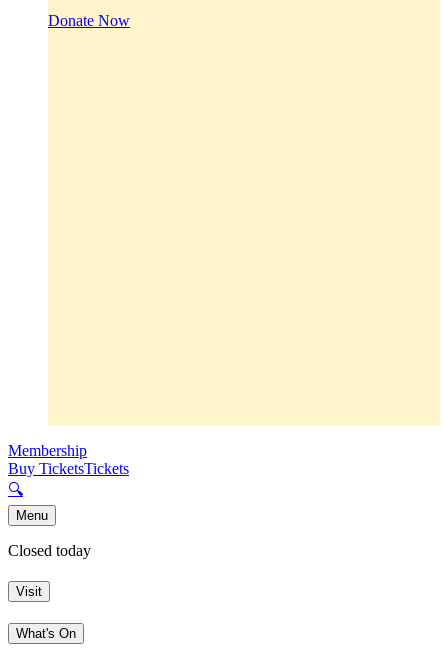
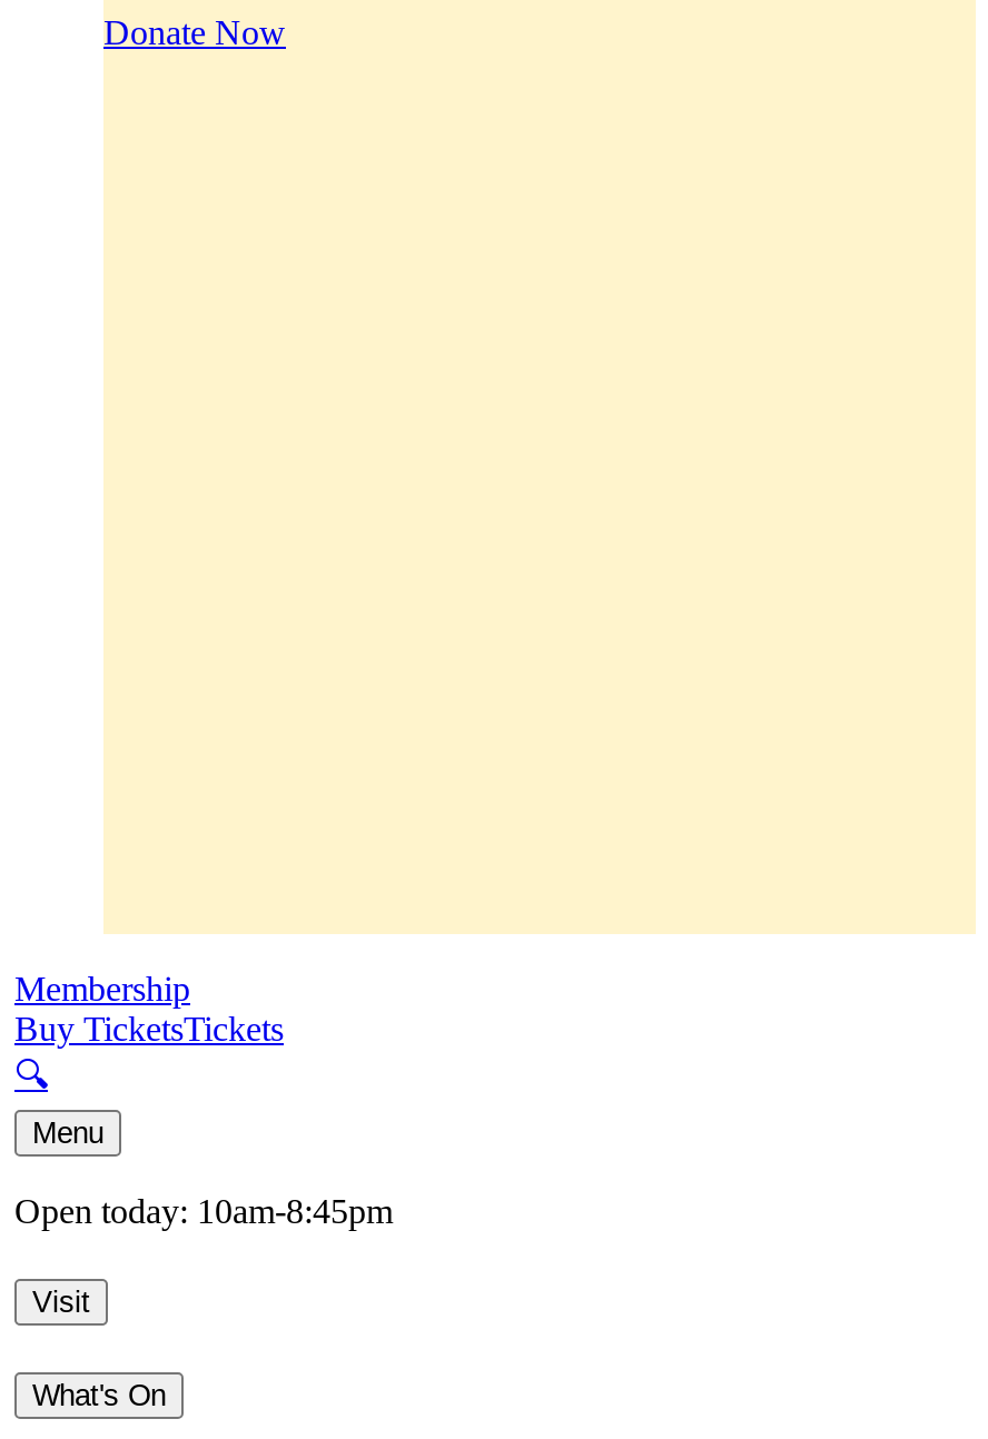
[8,542,91,559] Closed today -> [14,1193,393,1231] Open today: 10am-8:45pm

